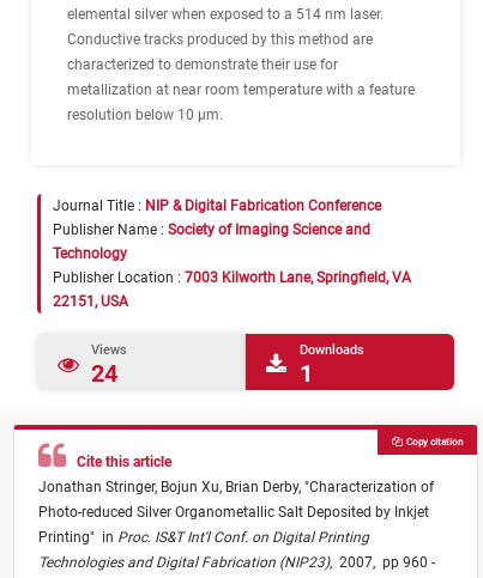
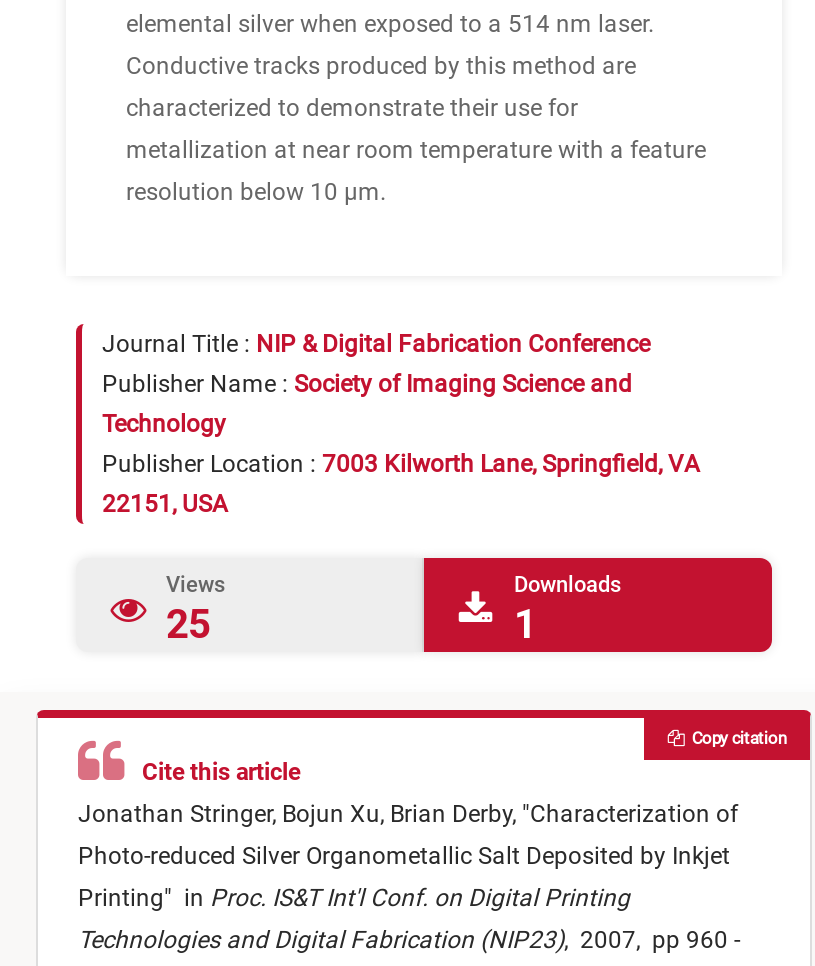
[91,359,117,388] 24 -> [166,600,210,648] 25

